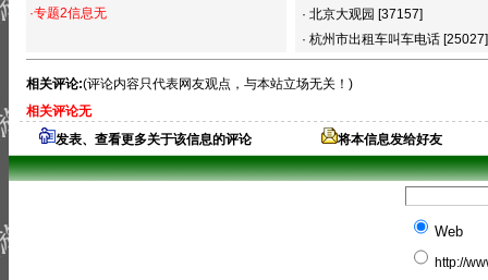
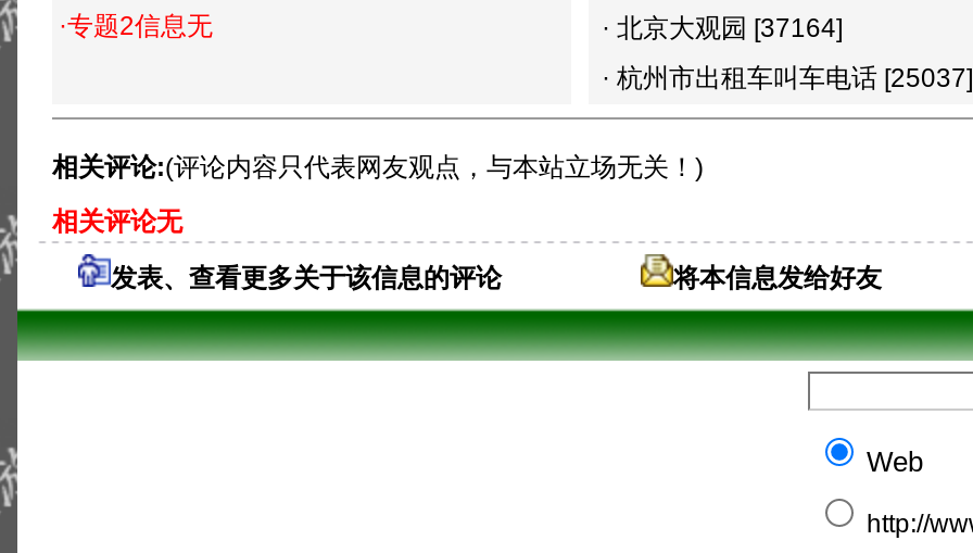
[298,7,423,22] ·北京大观园[37157] -> [595,13,843,43] ·北京大观园[37164]
[298,32,488,47] ·杭州市出租车叫车电话[25027] -> [595,63,973,93] ·杭州市出租车叫车电话[25037]

